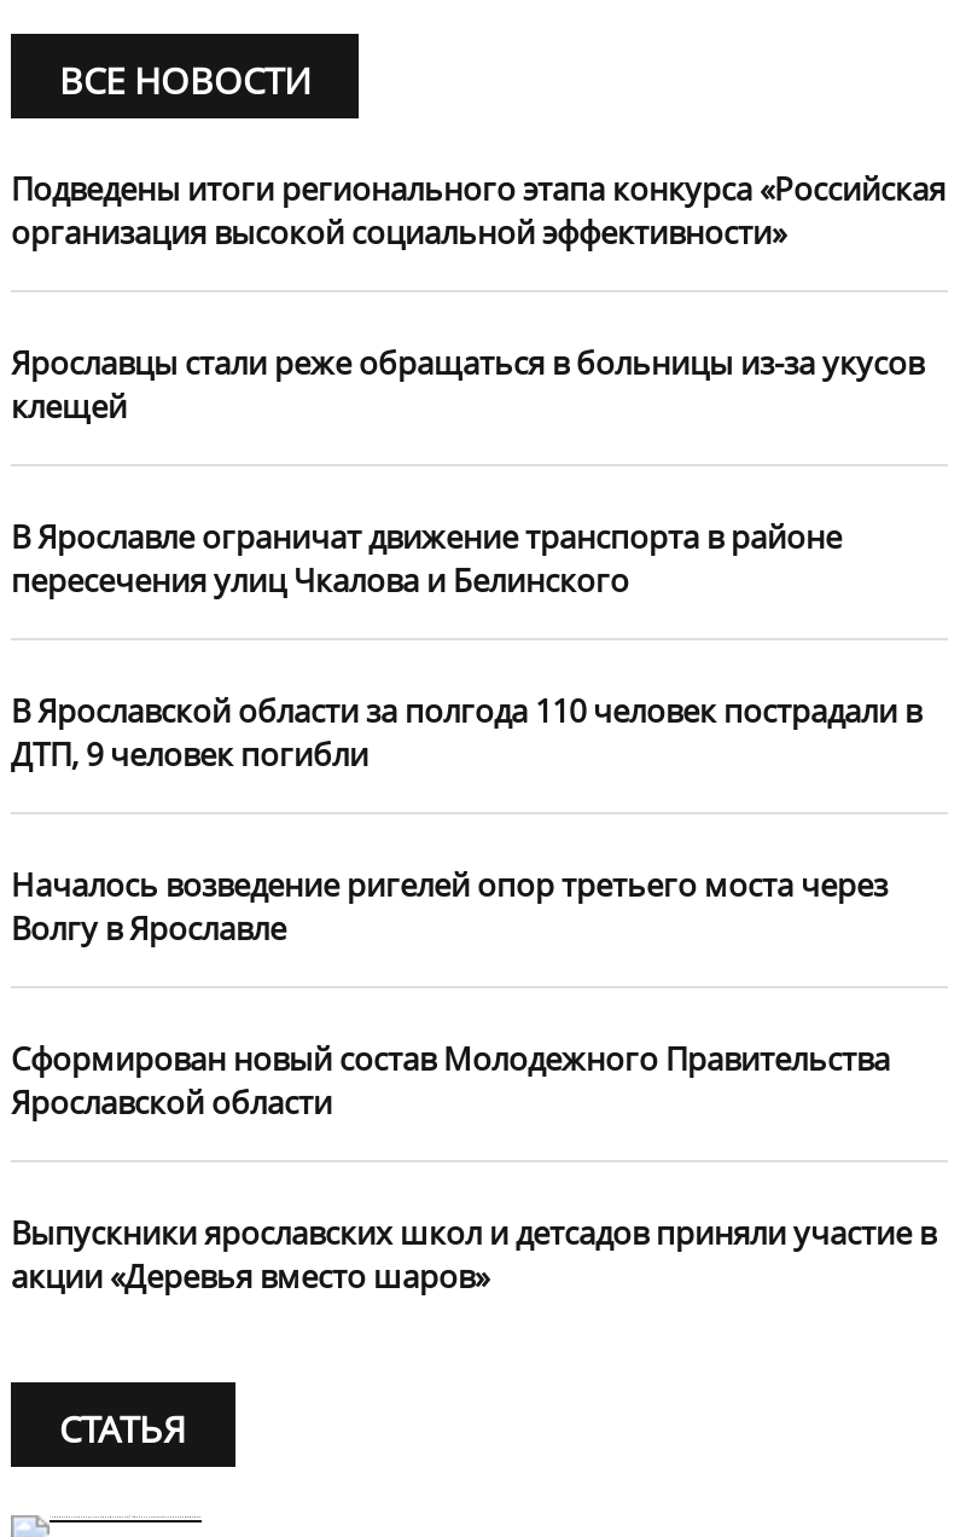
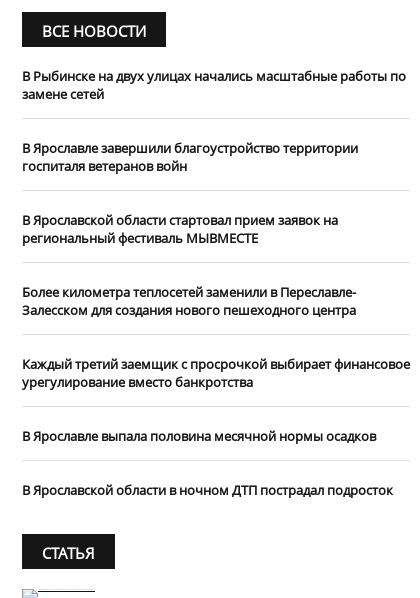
[11,166,946,253] Подведены итоги регионального этапа конкурса «Российская | организация высокой социальной эффективности» -> [22,67,406,103] В Рыбинске на двух улицах начались масштабные работы по | замене сетей
[11,340,924,427] Ярославцы стали реже обращаться в больницы из-за укусов | клещей -> [22,139,358,175] В Ярославле завершили благоустройство территории | госпиталя ветеранов войн
[11,514,842,601] В Ярославле ограничат движение транспорта в районе | пересечения улиц Чкалова и Белинского -> [22,211,338,247] В Ярославской области стартовал прием заявок на | региональный фестиваль МЫВМЕСТЕ
[11,688,921,775] В Ярославской области за полгода 110 человек пострадали в | ДТП, 9 человек погибли -> [22,283,356,319] Более километра теплосетей заменили в Переславле- | Залесском для создания нового пешеходного центра
[11,862,888,949] Началось возведение ригелей опор третьего моста через | Волгу в Ярославле -> [22,355,410,391] Каждый третий заемщик с просрочкой выбирает финансовое | урегулирование вместо банкротства
[11,1036,890,1123] Сформирован новый состав Молодежного Правительства | Ярославской области -> [22,427,376,445] В Ярославле выпала половина месячной нормы осадков
[11,1210,936,1297] Выпускники ярославских школ и детсадов приняли участие в | акции «Деревья вместо шаров» -> [22,481,393,499] В Ярославской области в ночном ДТП пострадал подросток

